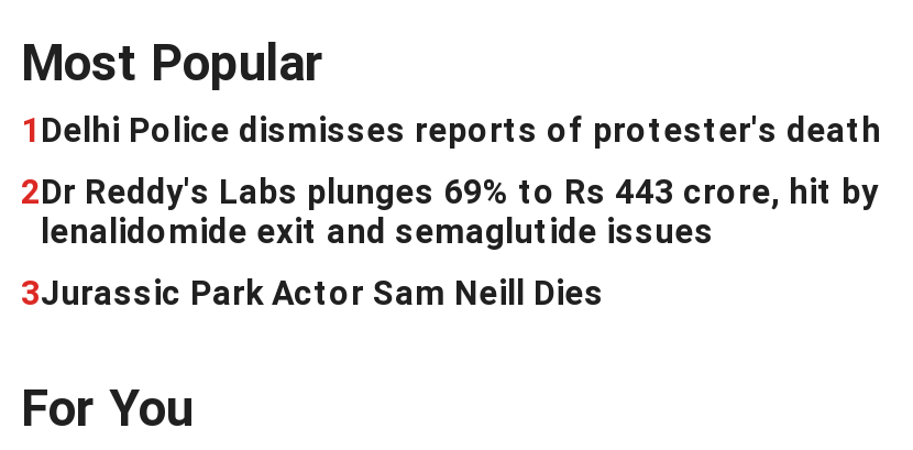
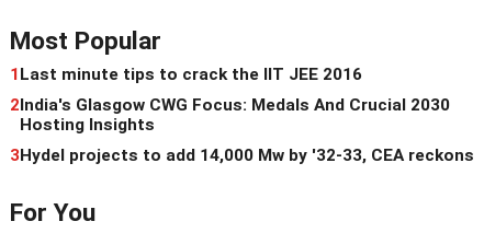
[21,111,881,151] 1 Delhi Police dismisses reports of protester's death -> [10,65,362,84] 1 Last minute tips to crack the IIT JEE 2016
[21,173,879,252] 2Dr Reddy's Labs plunges 69% to Rs 443 crore, hit by | lenalidomide exit and semaglutide issues -> [10,95,450,135] 2India's Glasgow CWG Focus: Medals And Crucial 2030 | Hosting Insights
[21,274,604,314] 3Jurassic Park Actor Sam Neill Dies -> [10,145,474,165] 3Hydel projects to add 14,000 Mw by '32-33, CEA reckons

